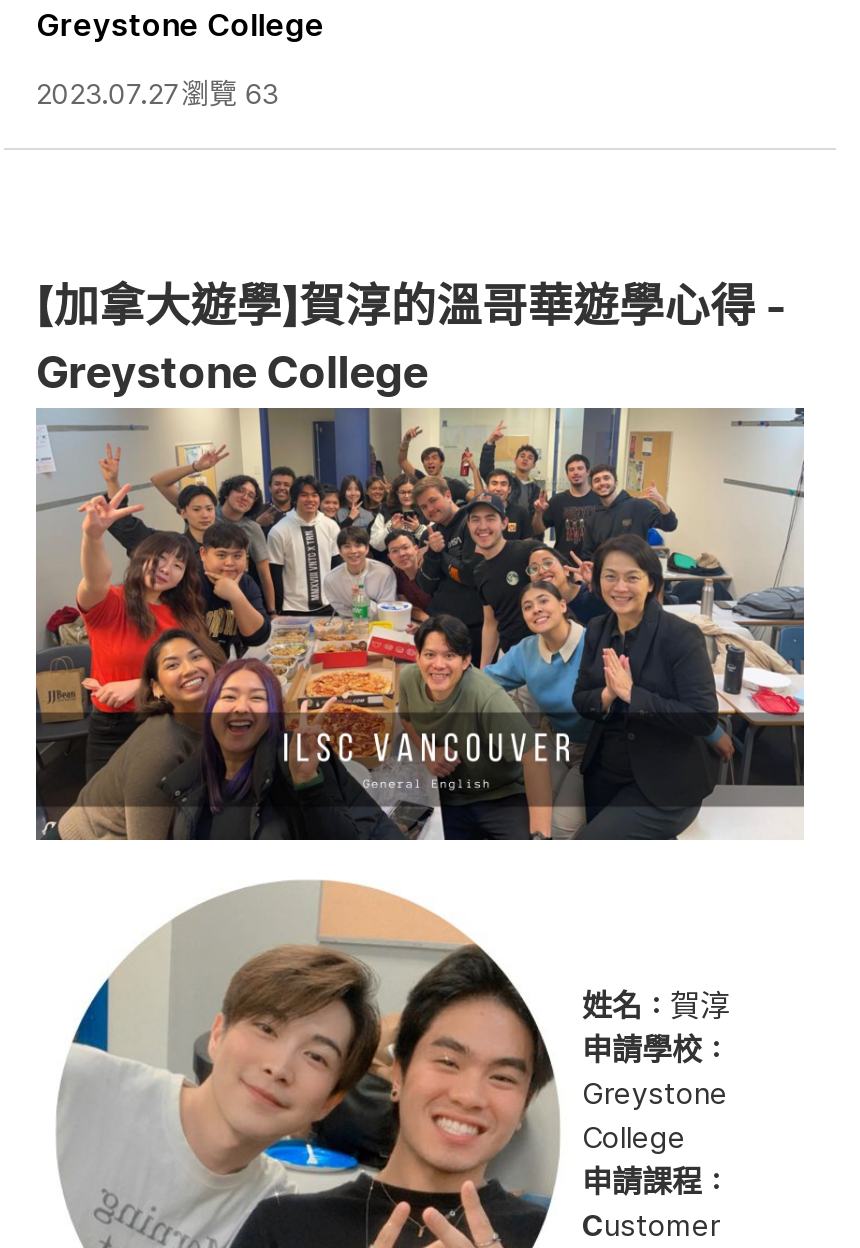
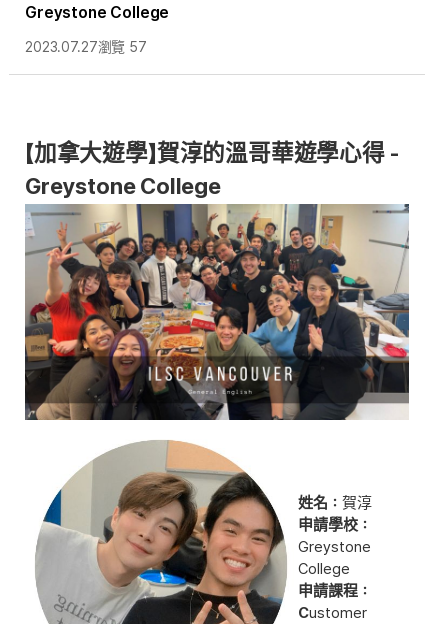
[36,78,278,110] 2023.07.27瀏覽 63 -> [25,39,147,55] 2023.07.27瀏覽 57

